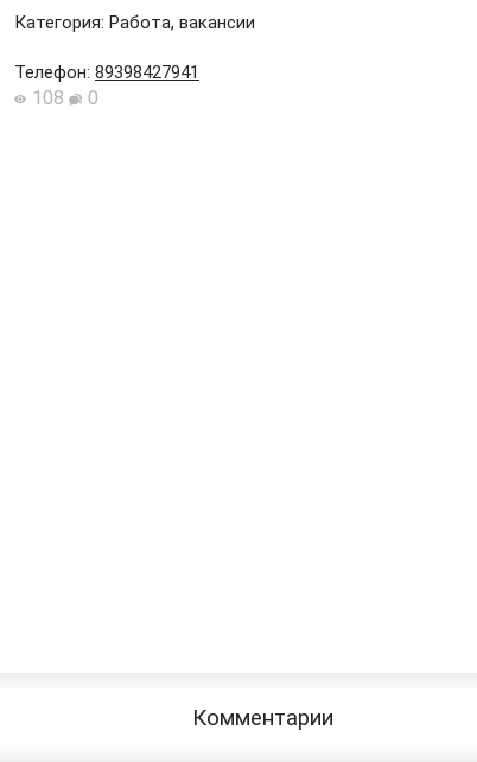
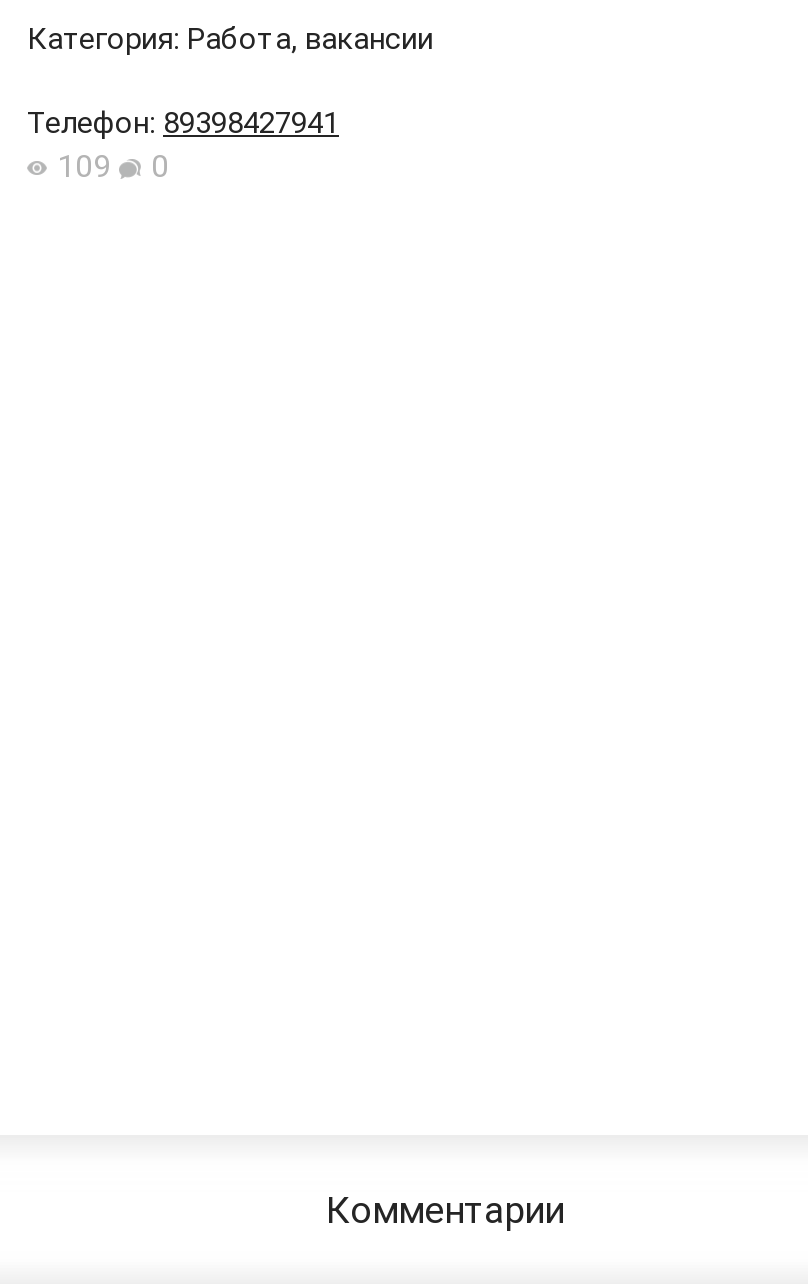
[32,87,98,109] 108 0 -> [57,147,169,185] 109 0

